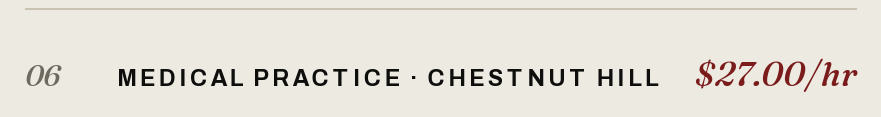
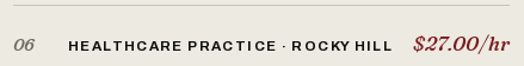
[117,66,661,90] MEDICAL PRACTICE · CHESTNUT HILL -> [68,39,393,53] HEALTHCARE PRACTICE · ROCKY HILL

